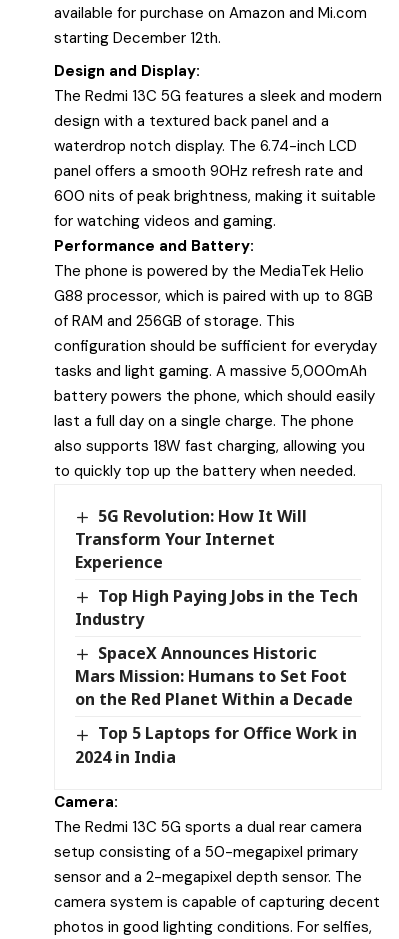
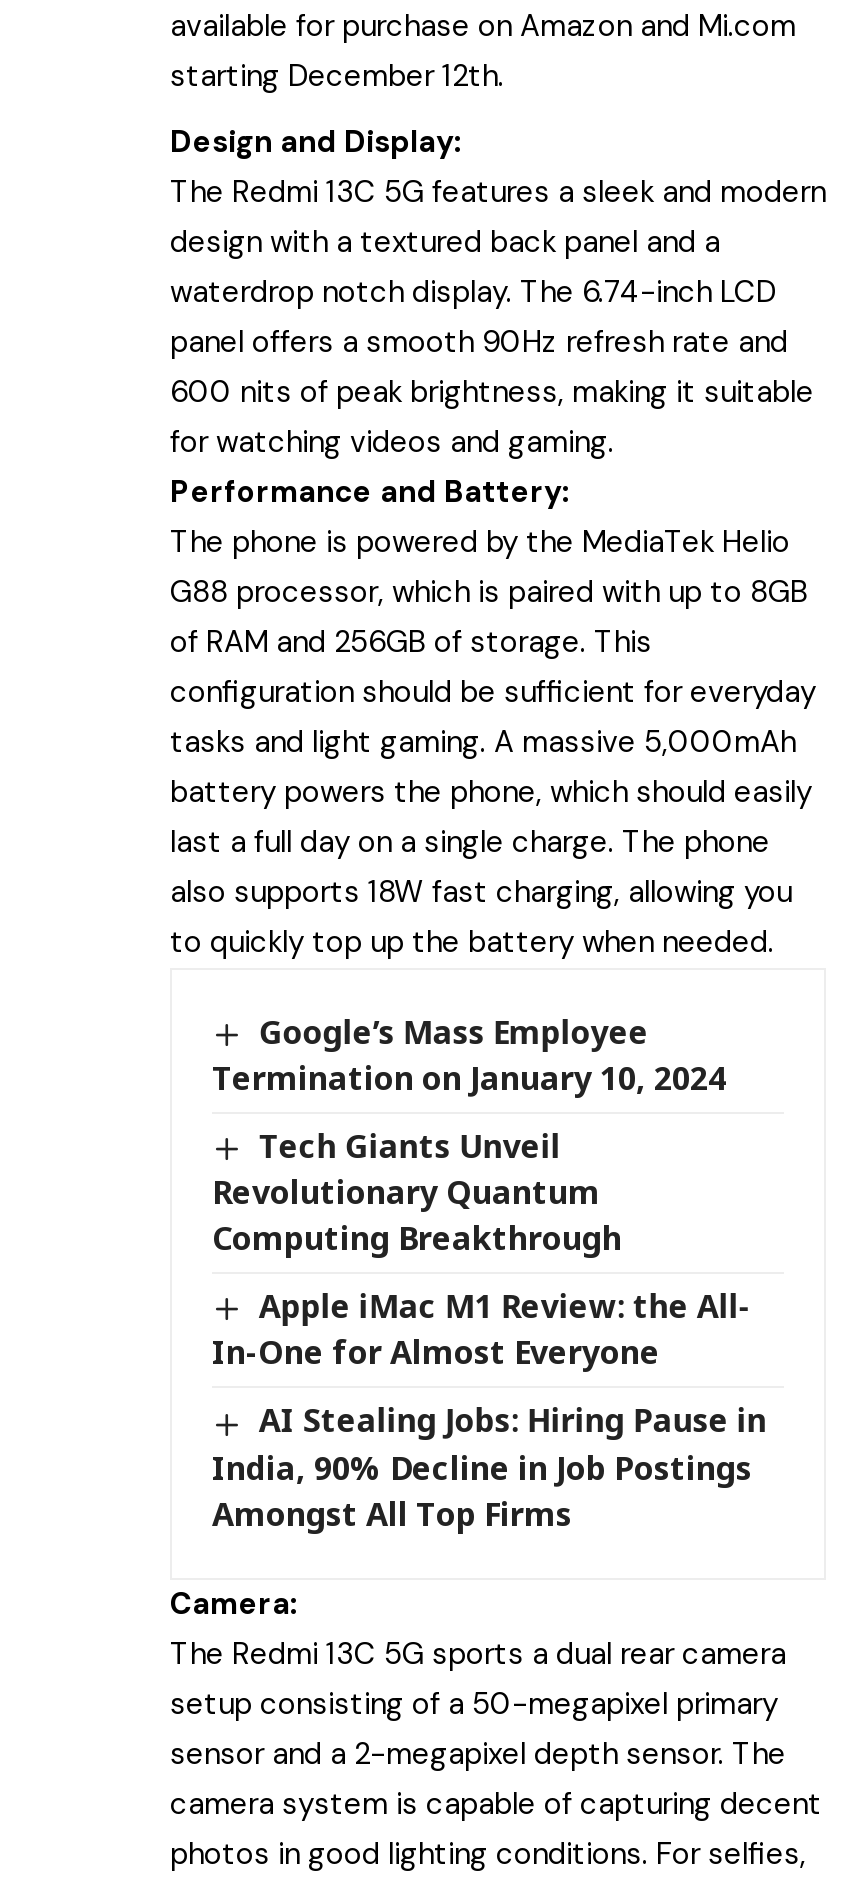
[75,505,307,573] 5G Revolution: How It Will | Transform Your Internet | Experience -> [212,1010,726,1100] Google’s Mass Employee | Termination on January 10, 2024
[75,585,358,630] Top High Paying Jobs in the Tech | Industry -> [212,1124,622,1260] Tech Giants Unveil | Revolutionary Quantum | Computing Breakthrough
[75,642,353,710] SpaceX Announces Historic | Mars Mission: Humans to Set Foot | on the Red Planet Within a Decade -> [212,1284,751,1375] Apple iMac M1 Review: the All- | In-One for Almost Everyone
[75,722,357,767] Top 5 Laptops for Office Work in | 2024 in India -> [212,1399,767,1535] AI Stealing Jobs: Hiring Pause in | India, 90% Decline in Job Postings | Amongst All Top Firms

